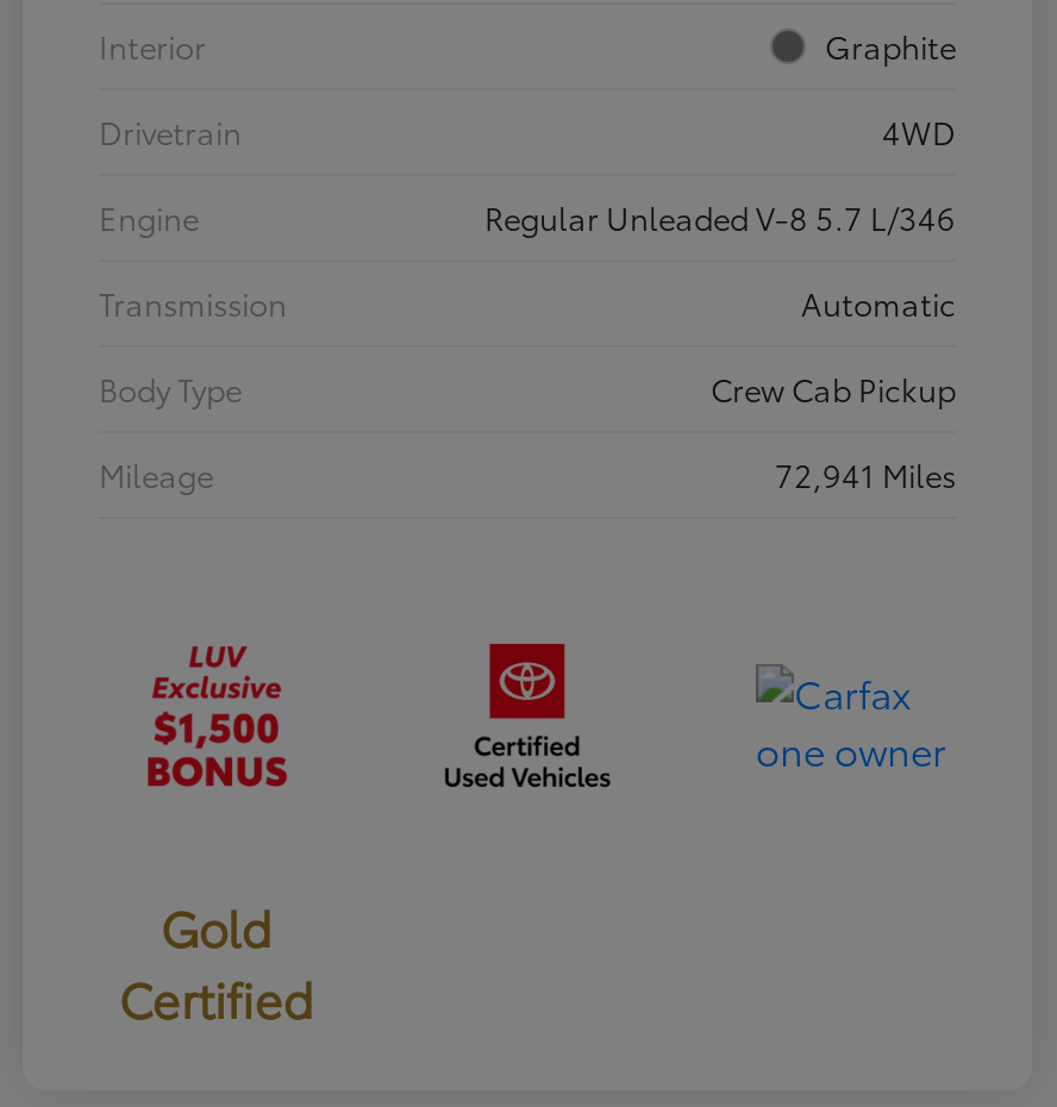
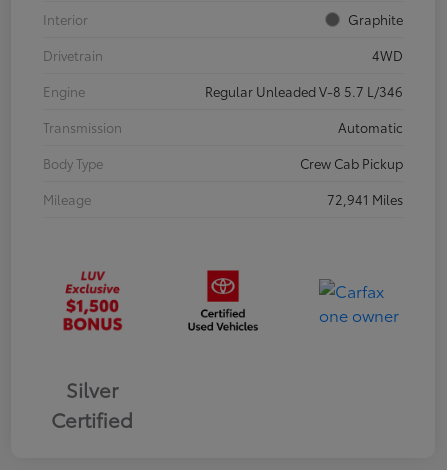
[160,894,272,961] Gold -> [66,375,118,403] Silver

